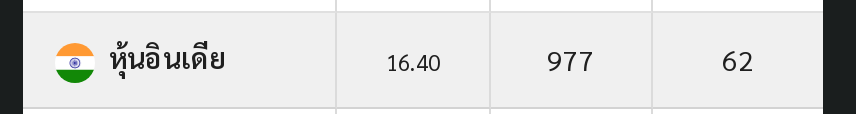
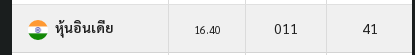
[547,41,595,77] 977 -> [274,19,298,37] 011
[722,41,754,77] 62 -> [361,19,377,37] 41

